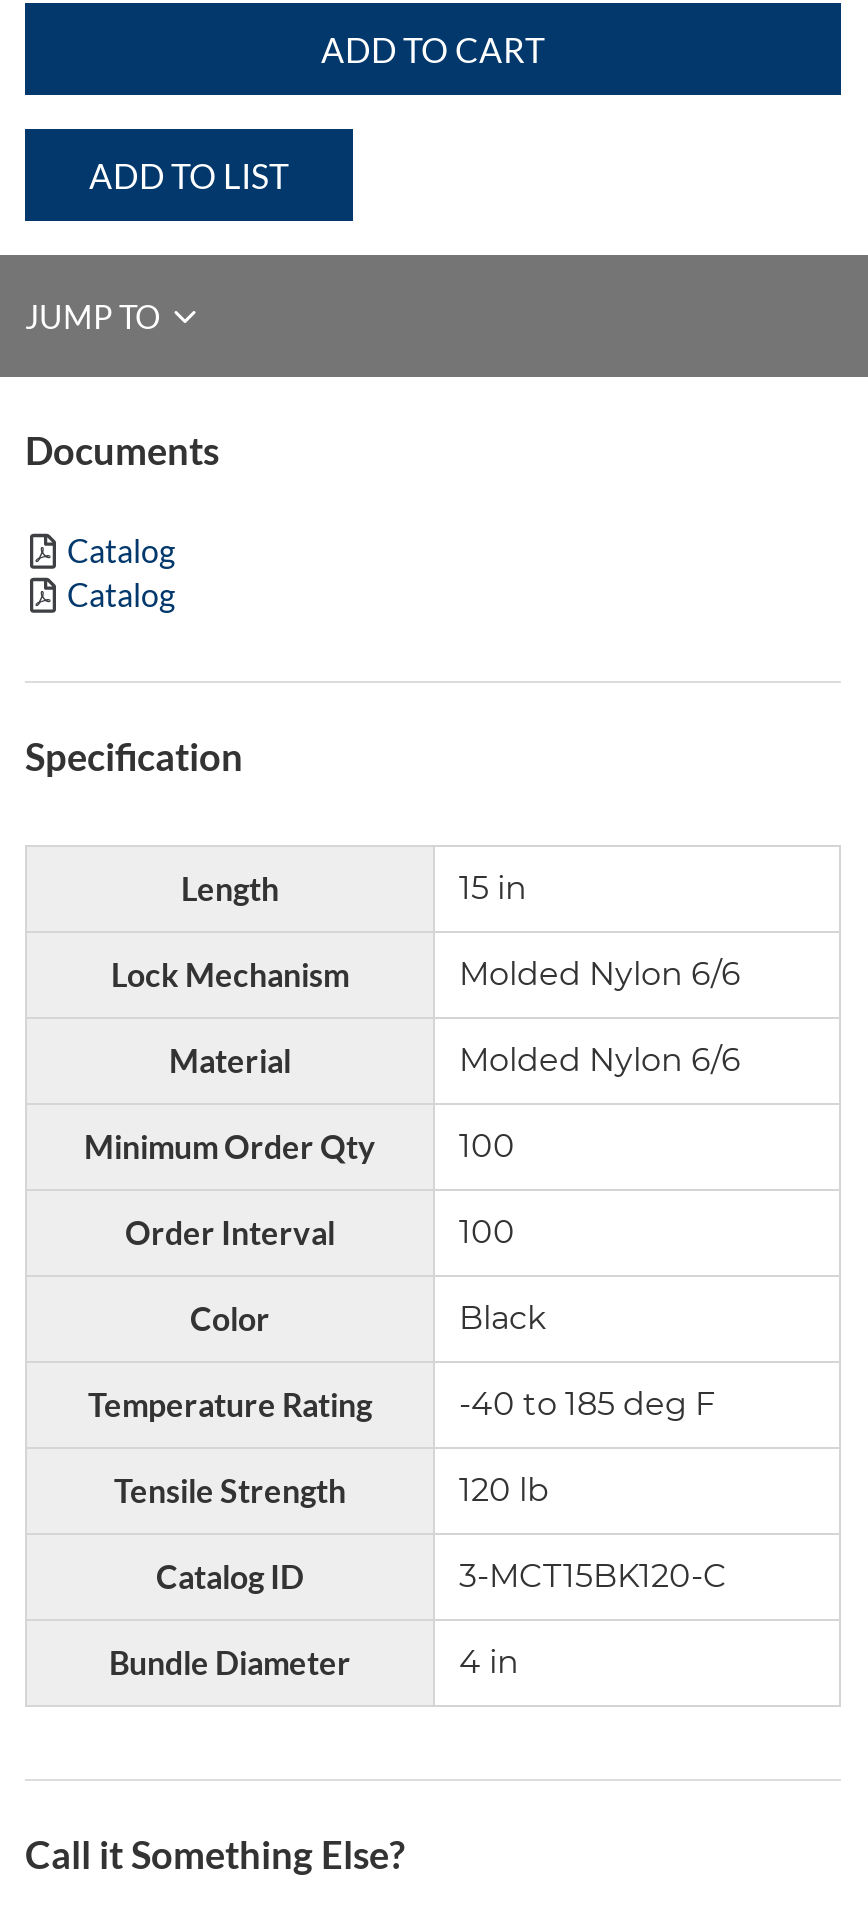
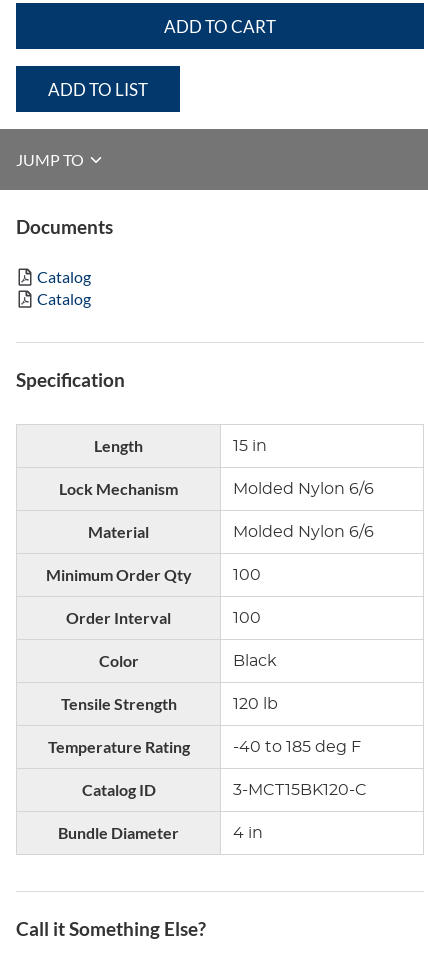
moved [88,1386,715,1424] -> [47,737,361,756]: Temperature Rating | -40 to 185 deg F
moved [114,1472,549,1510] -> [60,694,278,713]: Tensile Strength | 120 lb

